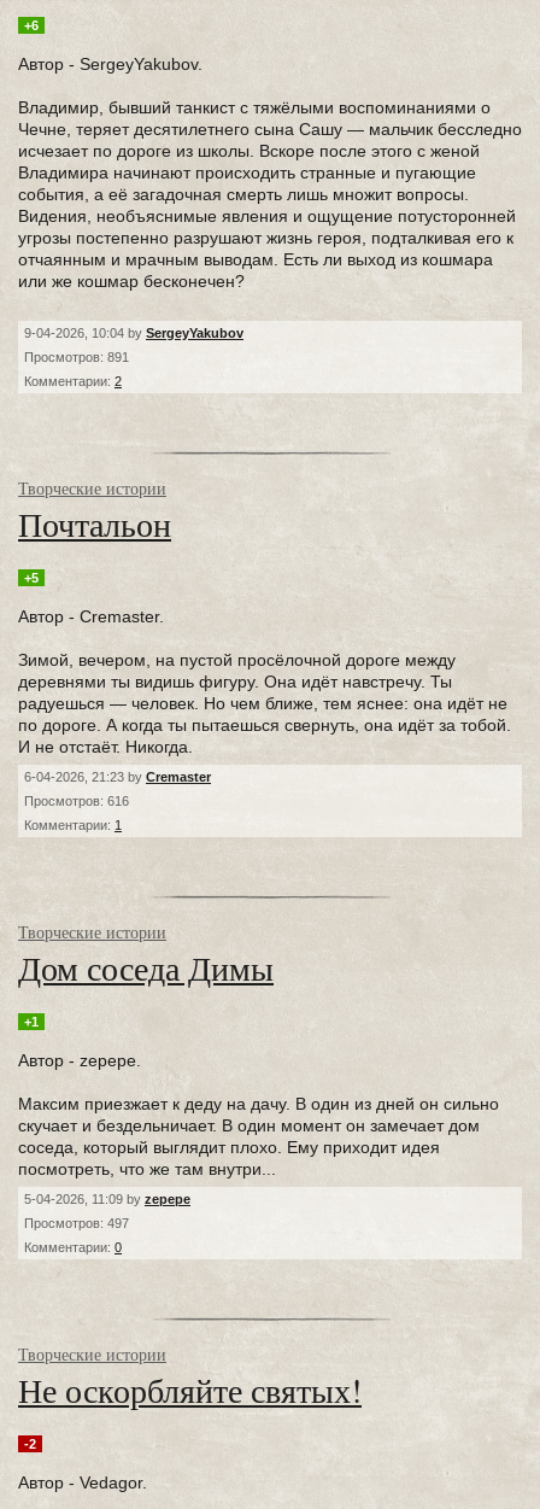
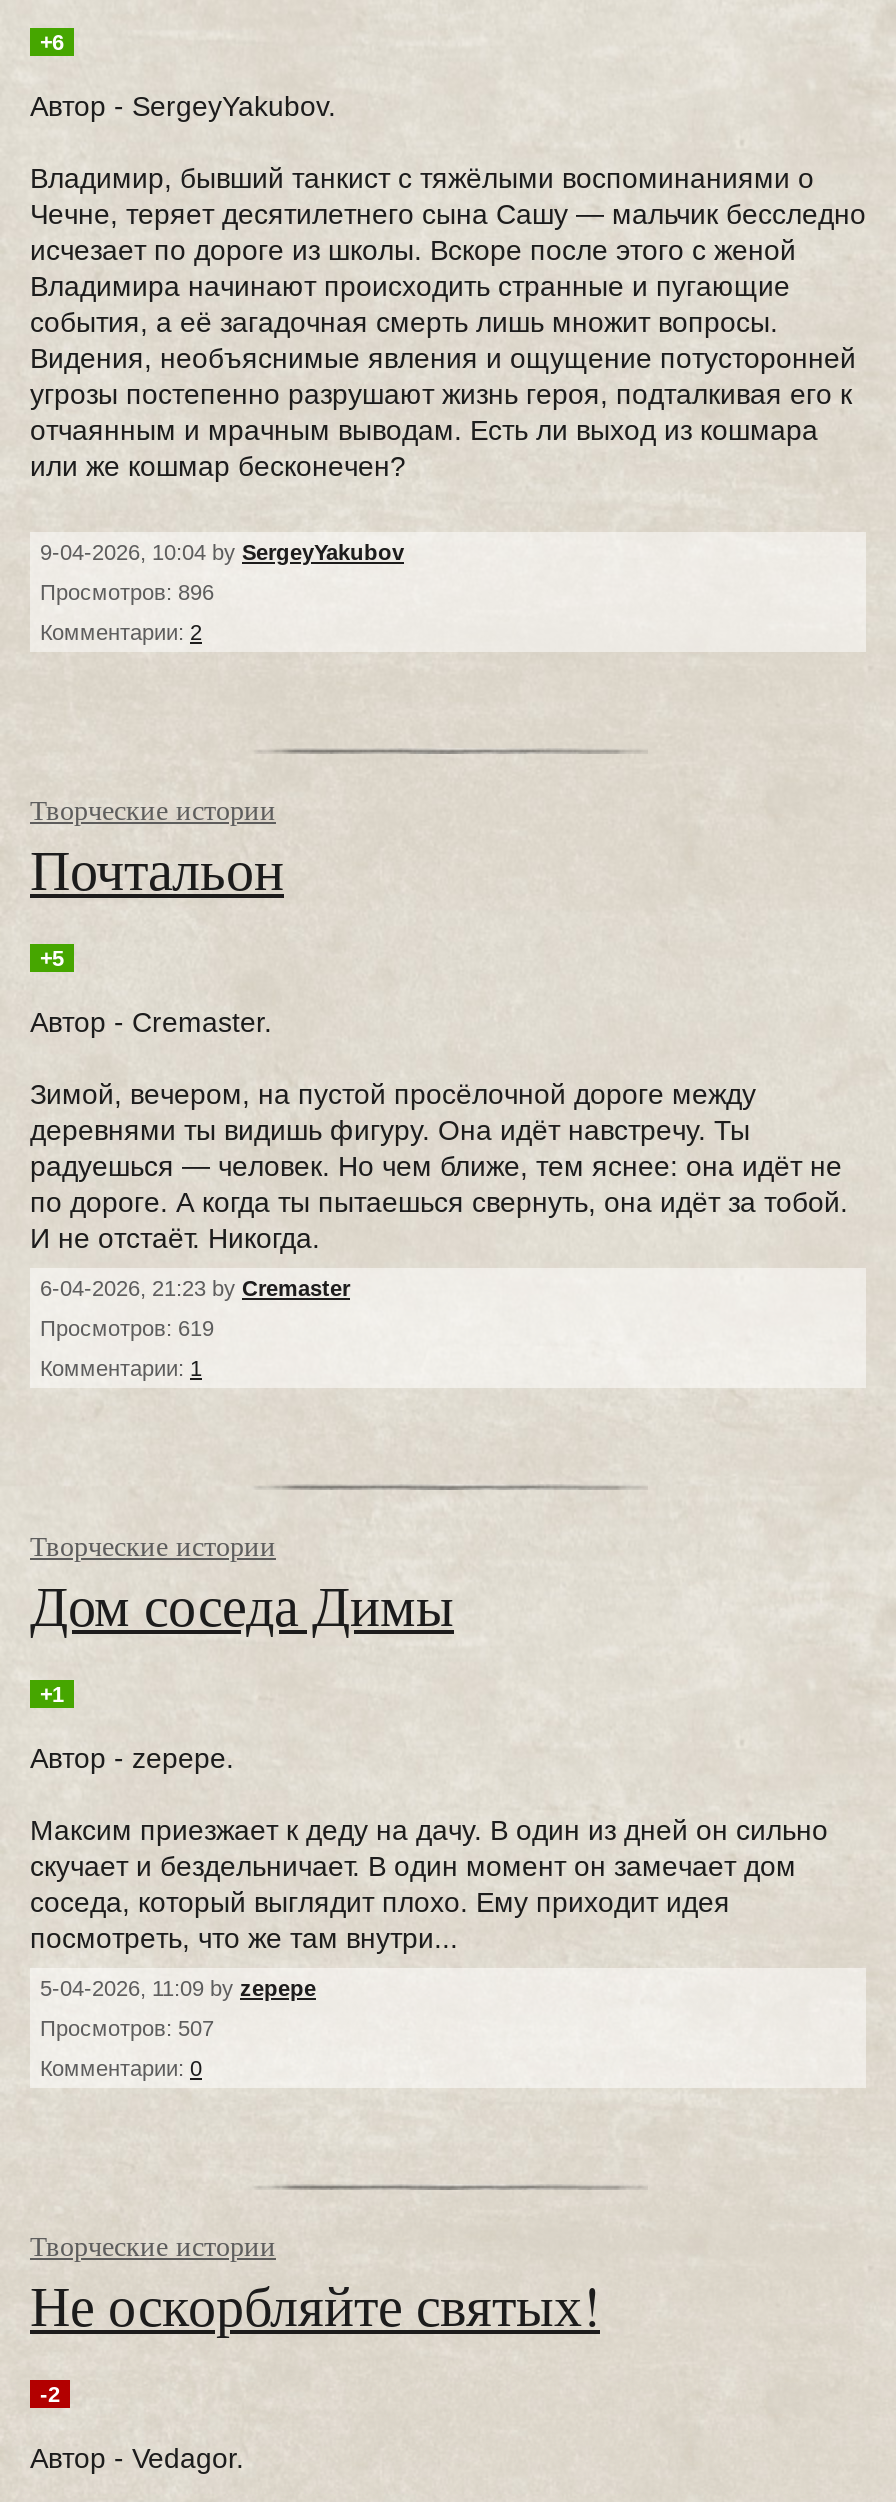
[24,350,129,364] Просмотров: 891 -> [40,580,214,604] Просмотров: 896
[24,794,129,808] Просмотров: 616 -> [40,1316,214,1340] Просмотров: 619
[24,1216,129,1230] Просмотров: 497 -> [40,2016,214,2040] Просмотров: 507

